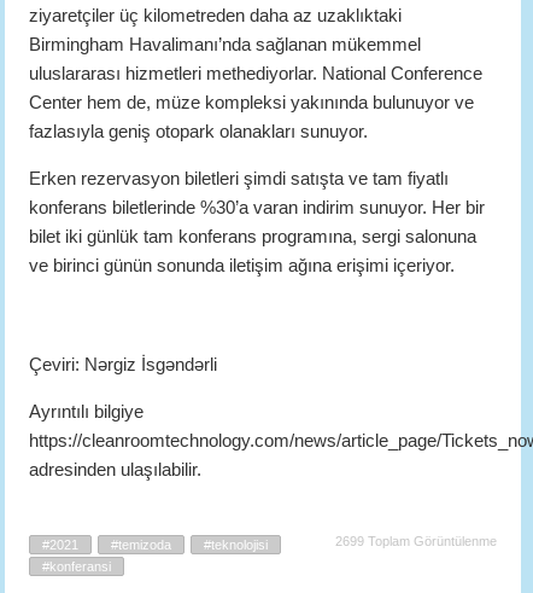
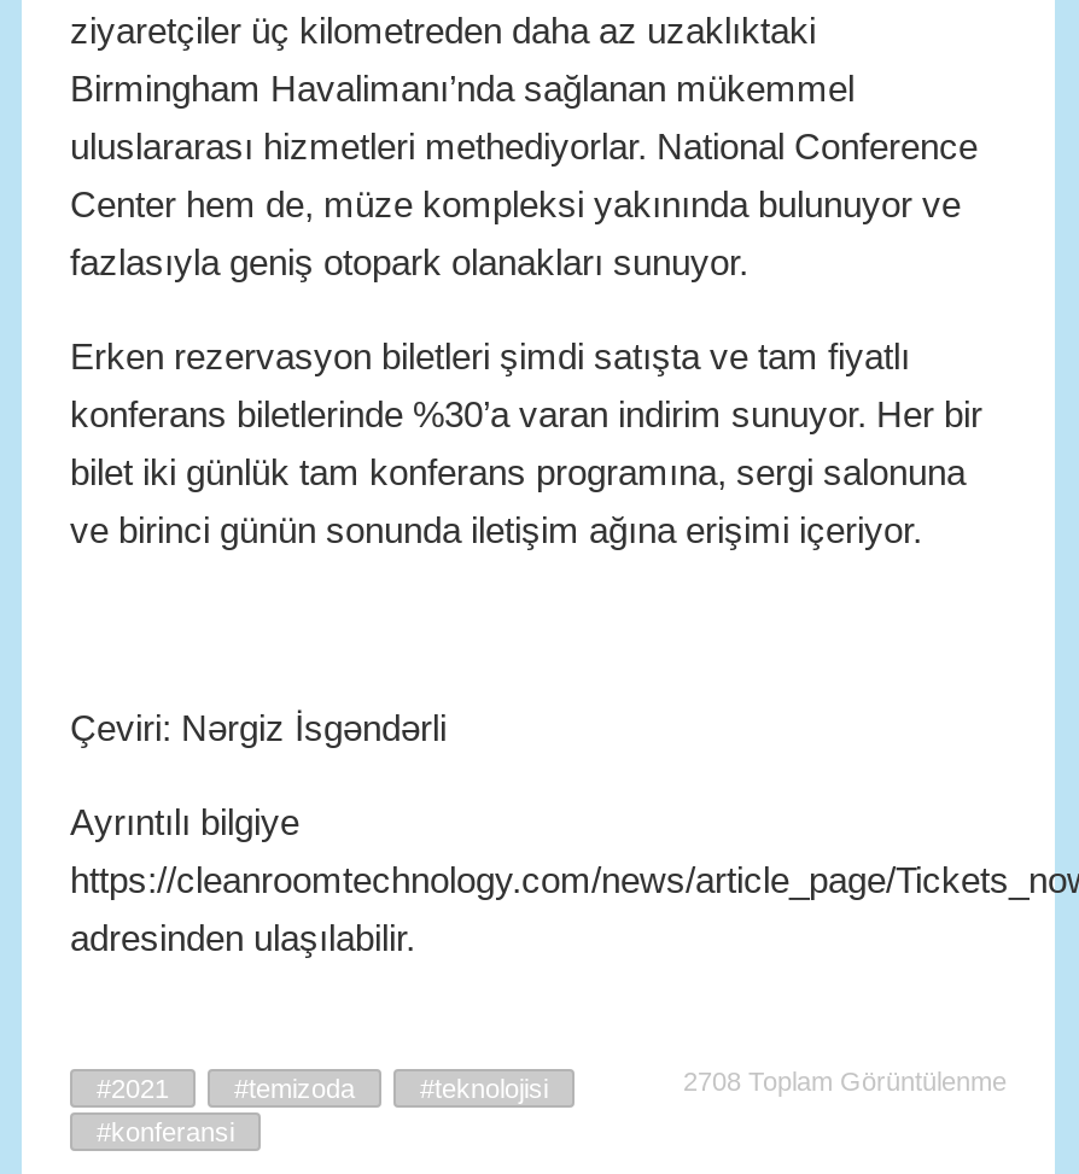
[335,534,497,548] 2699 Toplam Görüntülenme -> [683,1067,1007,1096] 2708 Toplam Görüntülenme

